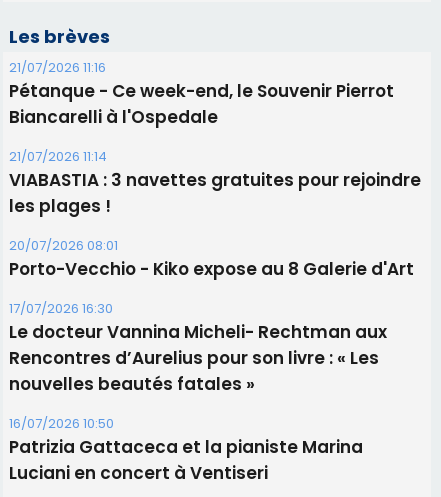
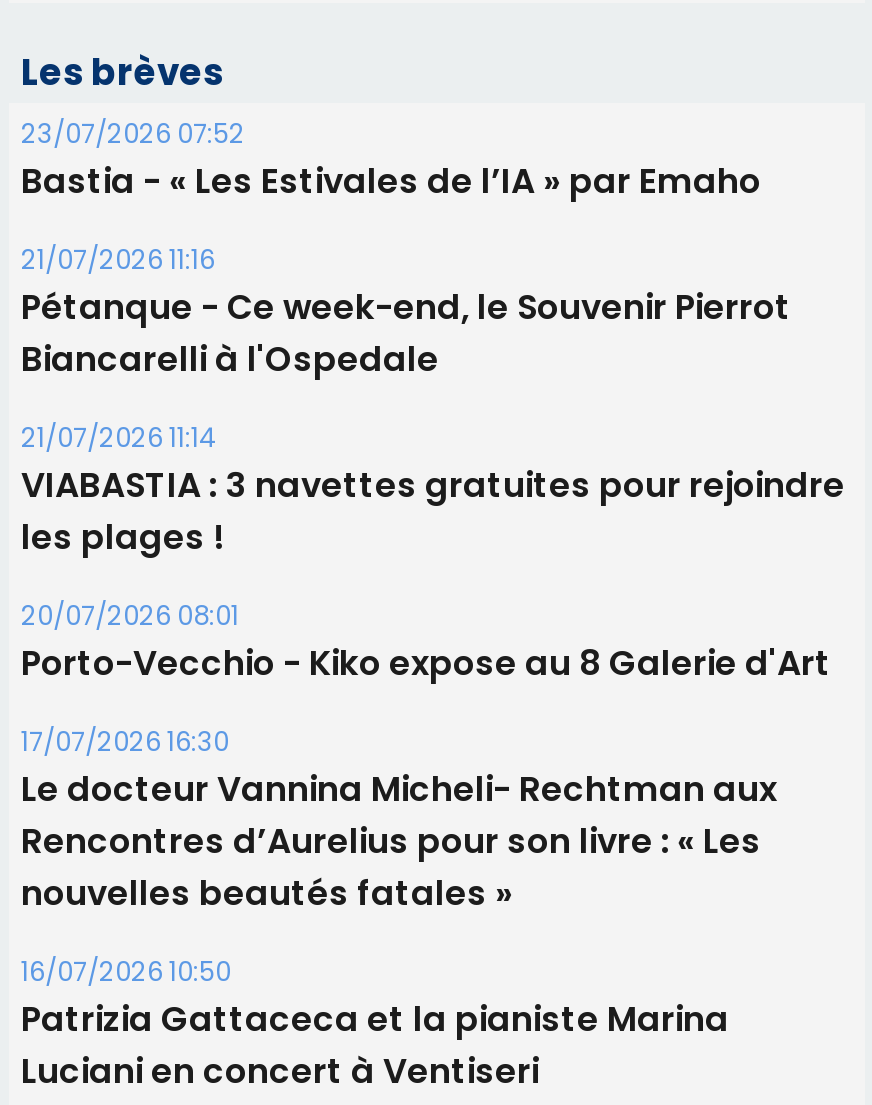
none -> [21,114,761,204] 23/07/2026 07:52 | Bastia - « Les Estivales de l’IA » par Emaho

